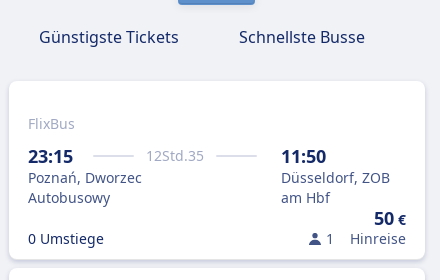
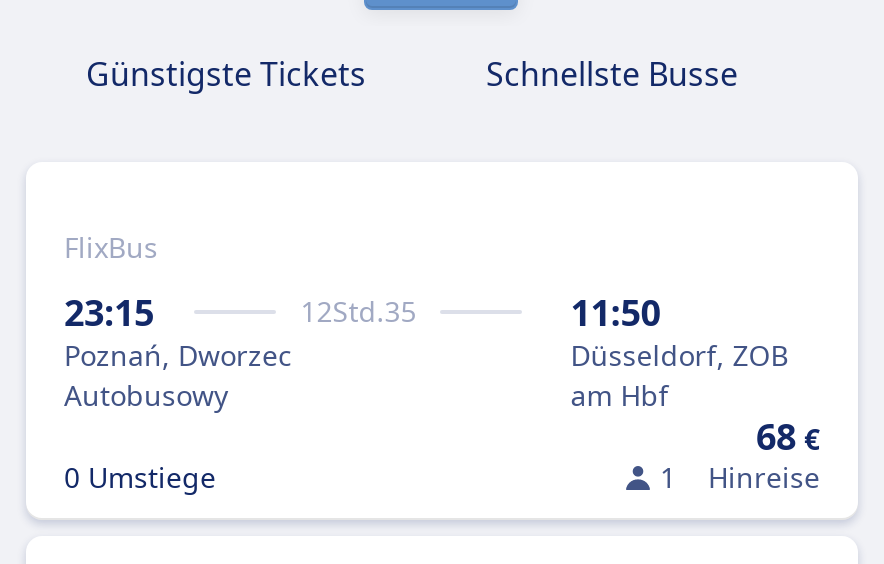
[374,206,406,230] 50 € -> [756,412,820,460] 68 €

